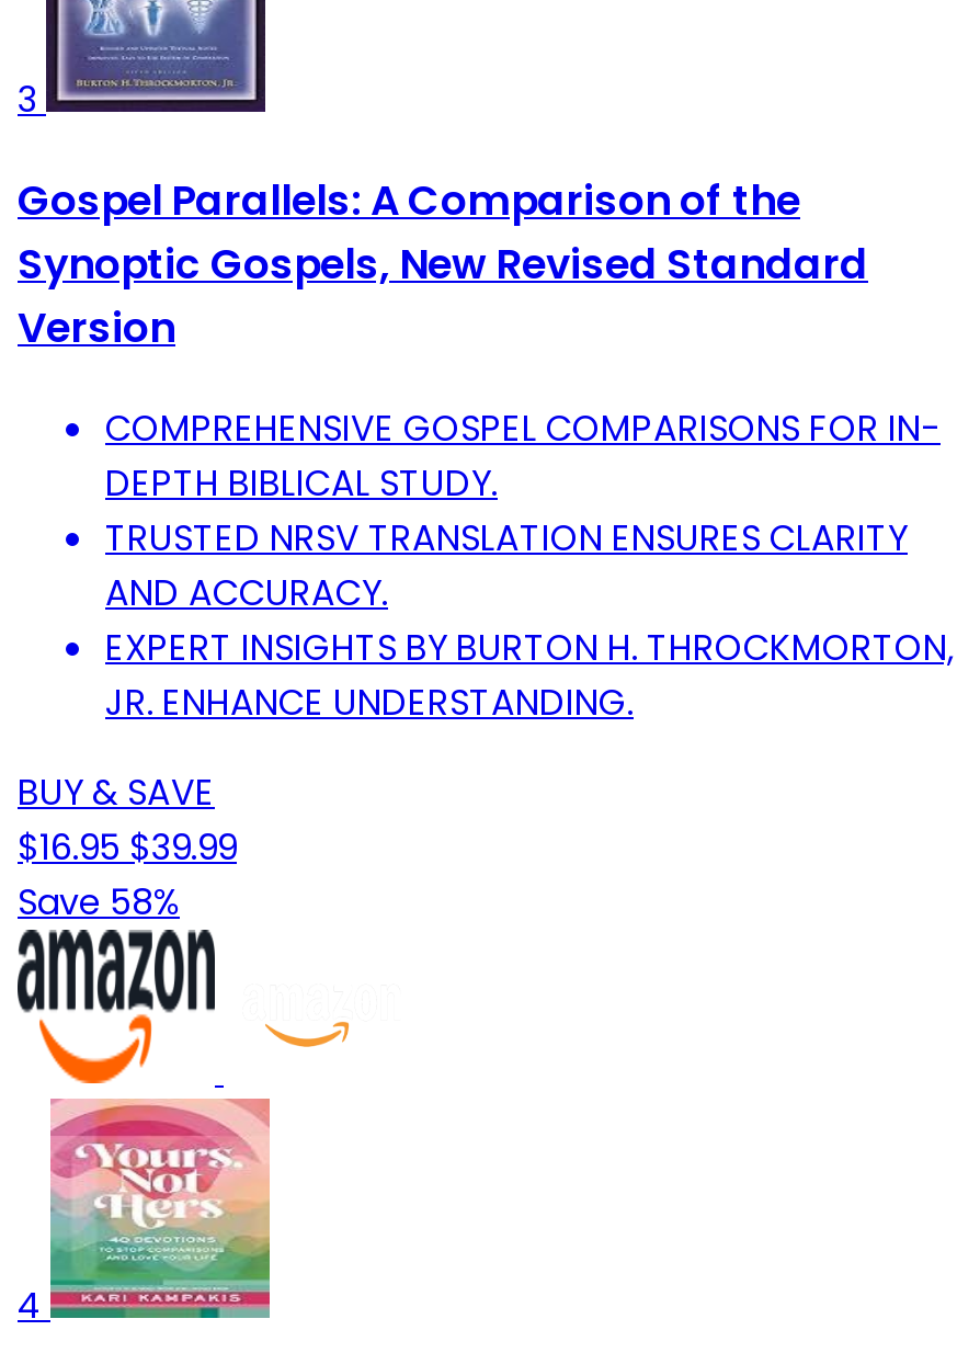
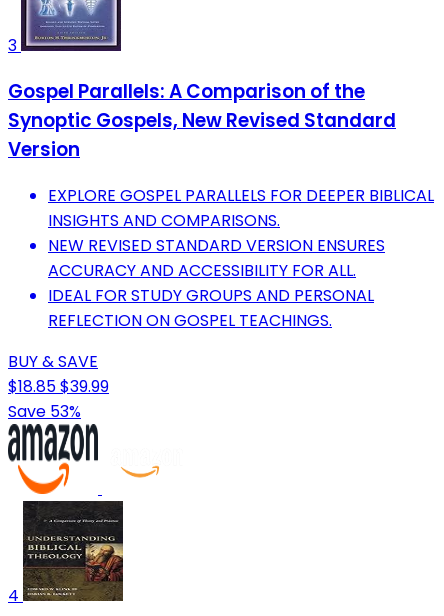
[105,403,954,727] COMPREHENSIVE GOSPEL COMPARISONS FOR IN- | DEPTH BIBLICAL STUDY. | TRUSTED NRSV TRANSLATION ENSURES CLARITY | AND ACCURACY. | EXPERT INSIGHTS BY BURTON H. THROCKMORTON, | JR. ENHANCE UNDERSTANDING. -> [48,184,434,332] EXPLORE GOSPEL PARALLELS FOR DEEPER BIBLICAL | INSIGHTS AND COMPARISONS. | NEW REVISED STANDARD VERSION ENSURES | ACCURACY AND ACCESSIBILITY FOR ALL. | IDEAL FOR STUDY GROUPS AND PERSONAL | REFLECTION ON GOSPEL TEACHINGS.
[18,821,237,872] $16.95 $39.99 -> [8,375,109,398] $18.85 $39.99
[18,876,180,927] Save 58% -> [8,400,81,423] Save 53%
[48,1099,272,1320] [image] -> [22,500,124,602] [image]

